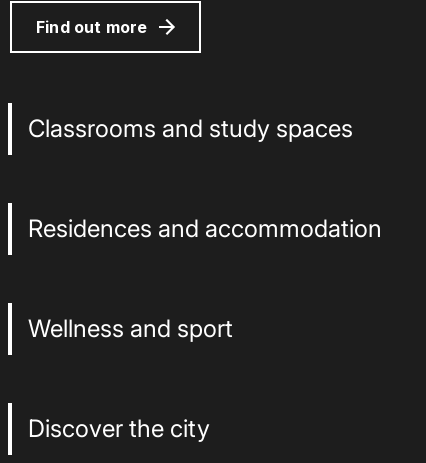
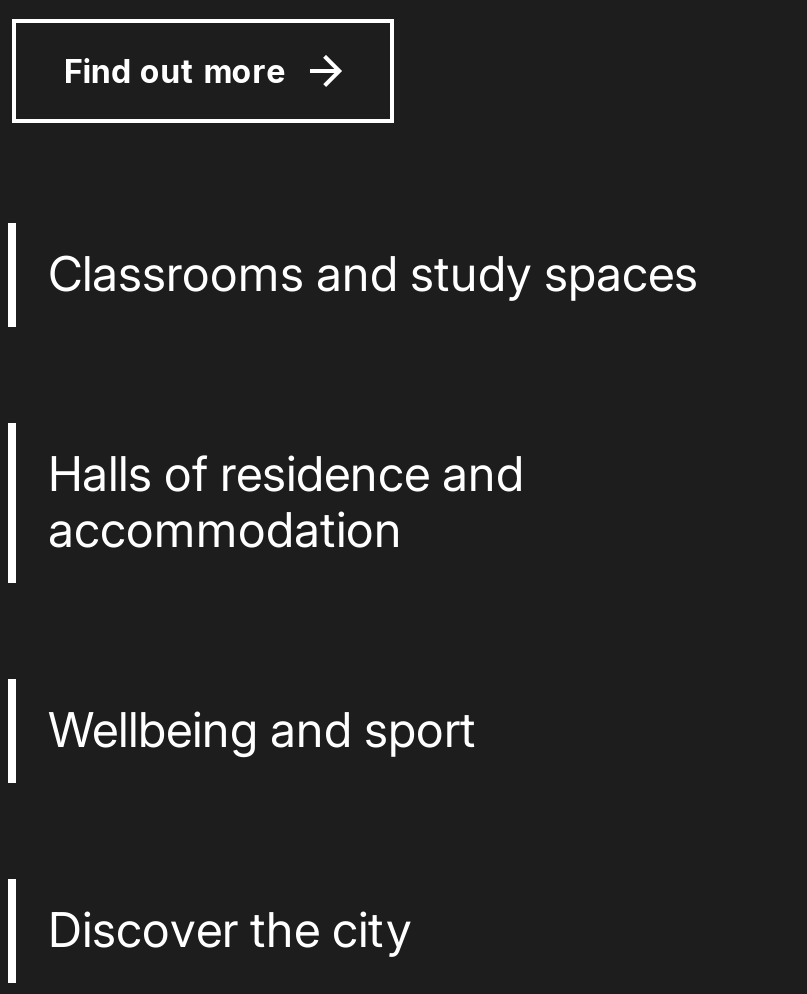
[28,214,382,243] Residences and accommodation -> [48,445,524,559] Halls of residence and | accommodation
[28,314,233,343] Wellness and sport -> [48,701,476,759] Wellbeing and sport

